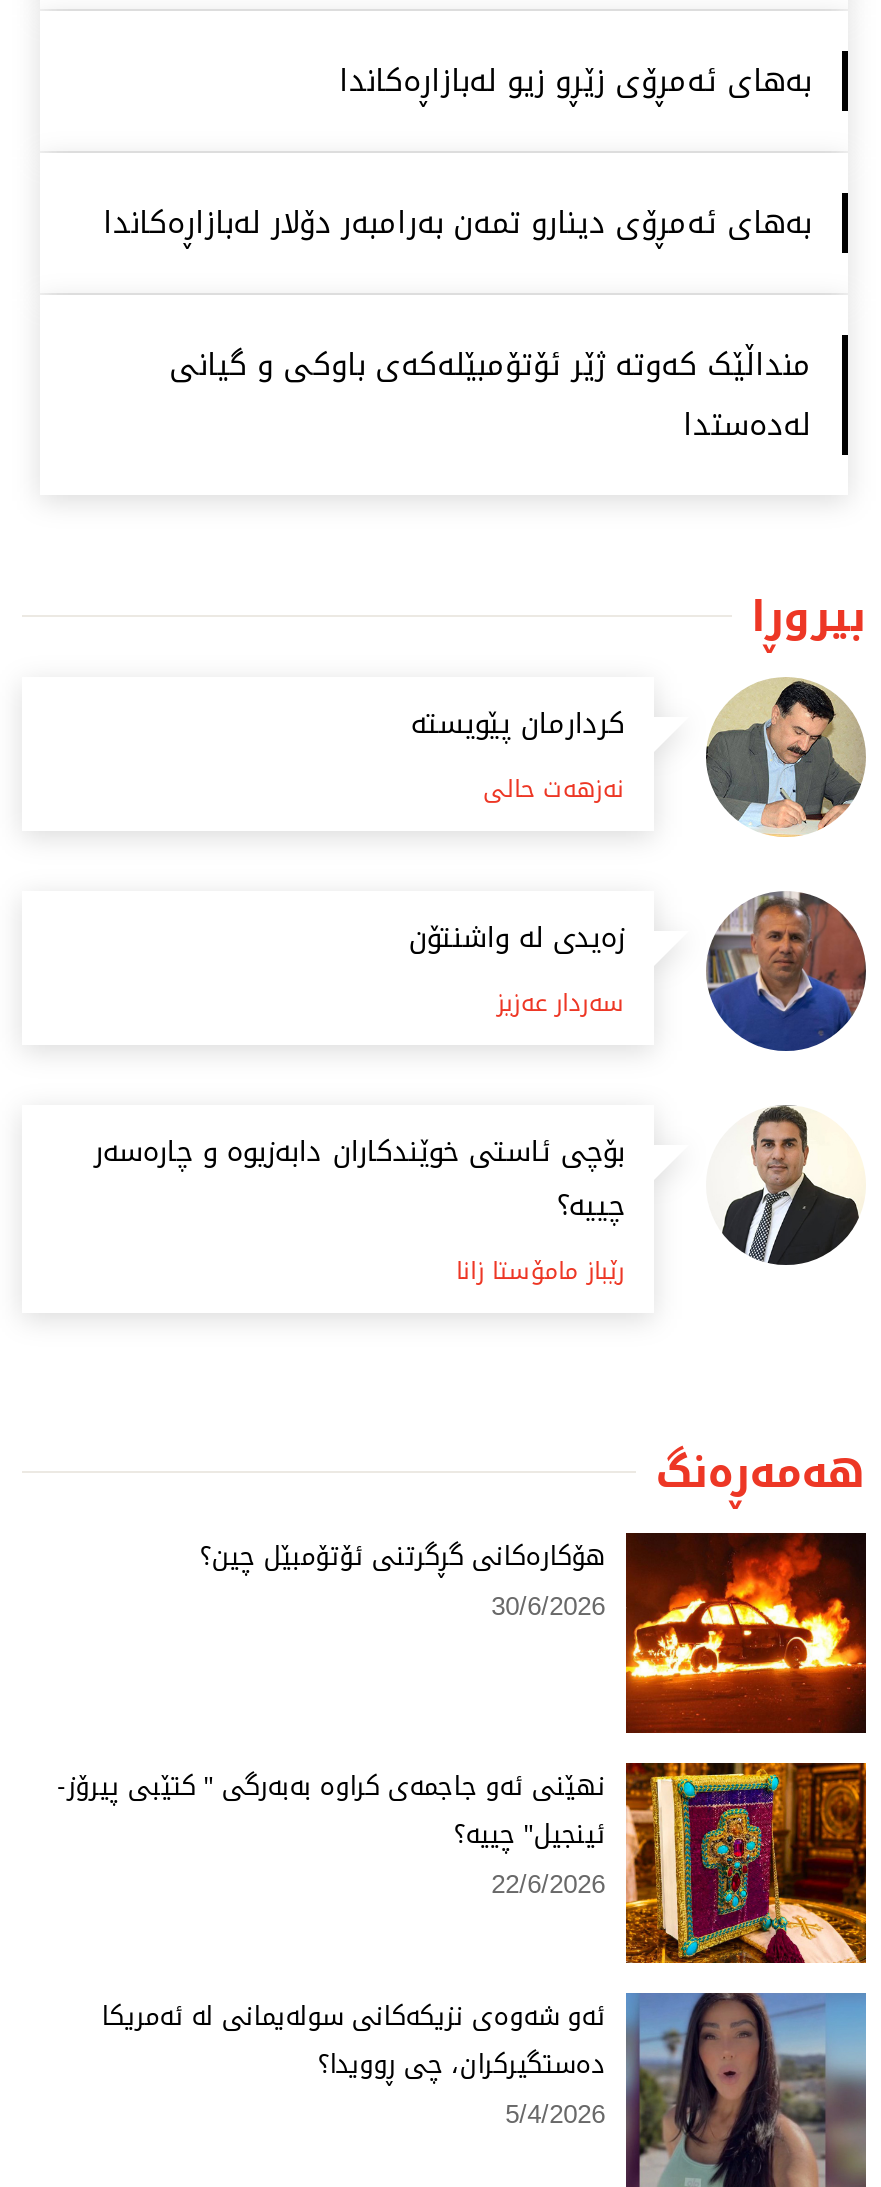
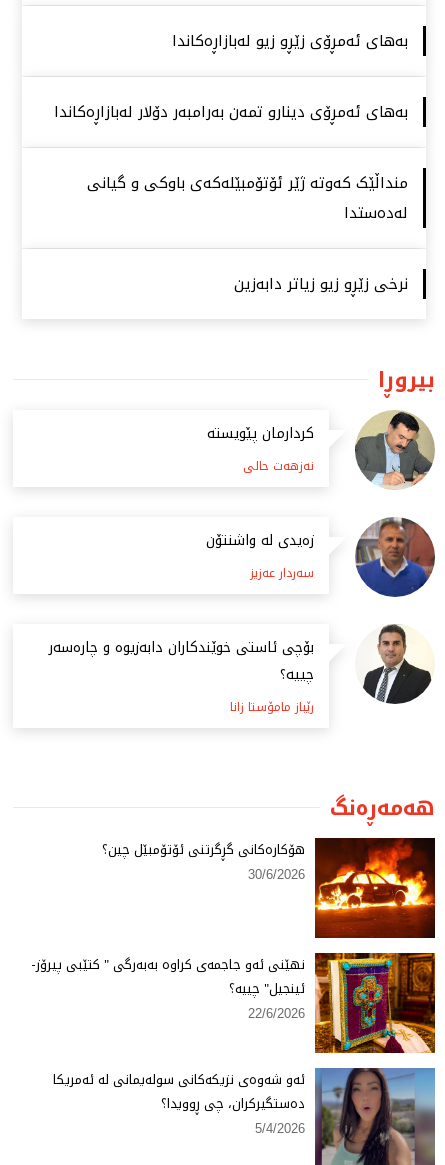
none -> [234,270,408,298] نرخی زێڕو زیو زیاتر دابەزین

